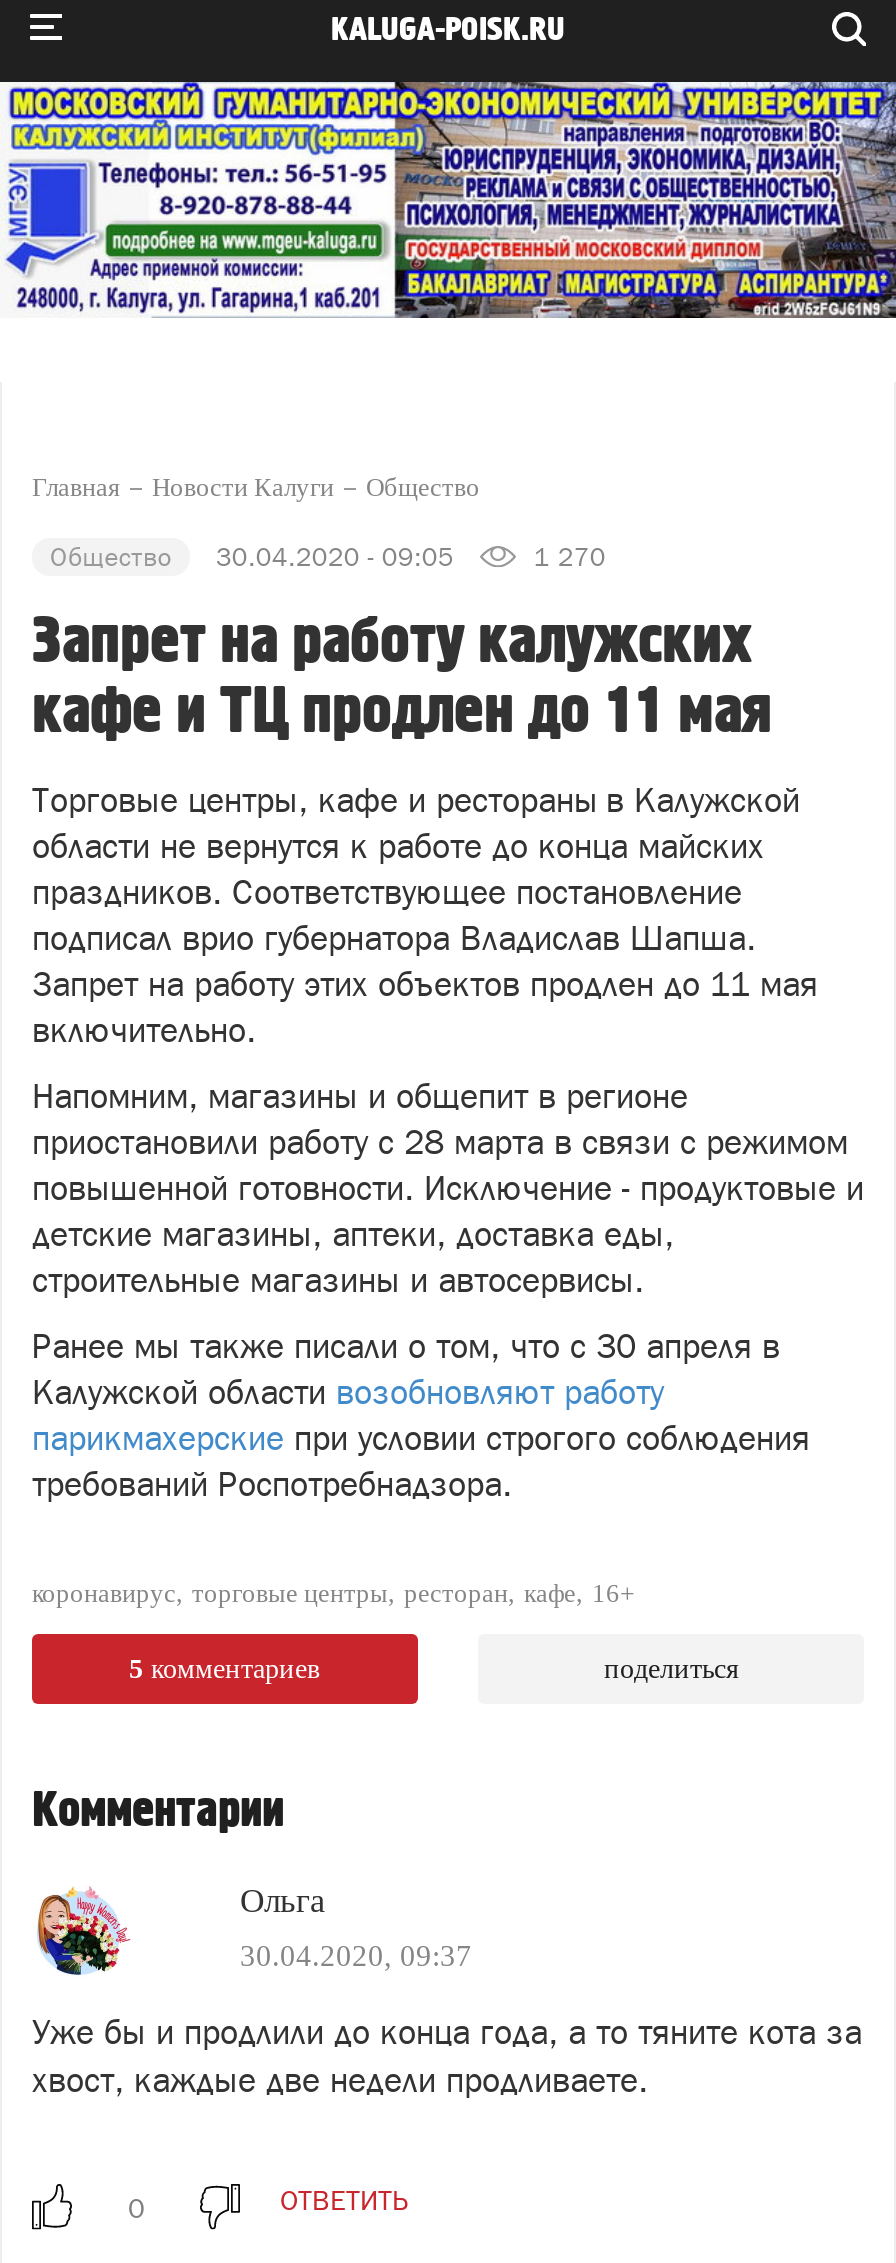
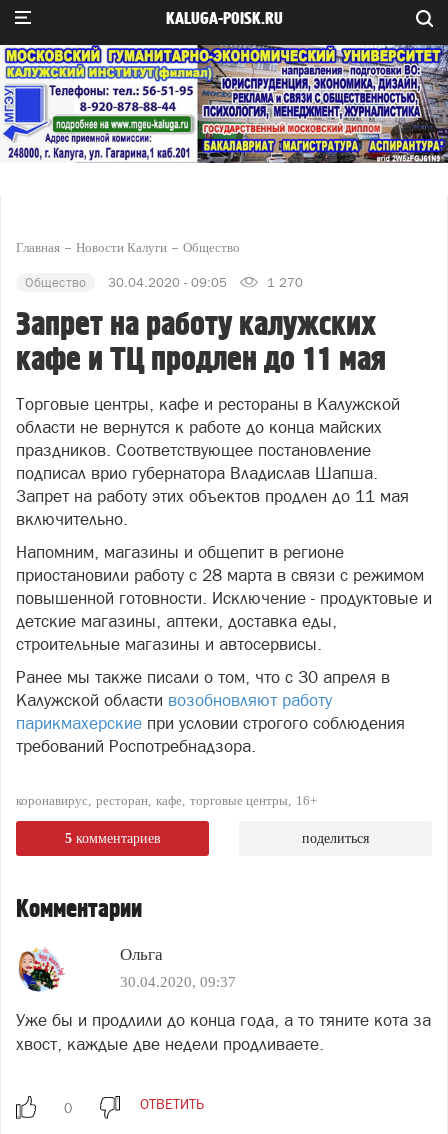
[32,1578,634,1608] коронавирус торговые центры ресторан кафе 16+ -> [16,793,317,808] коронавирус ресторан кафе торговые центры 16+

